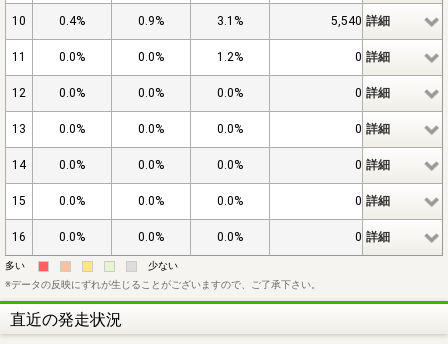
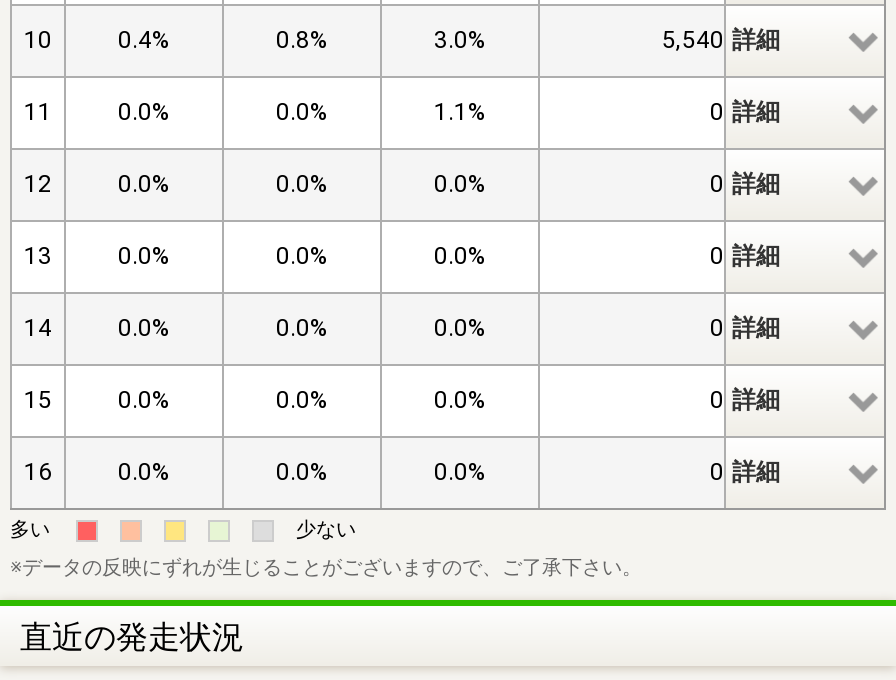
[138,14,164,28] 0.9% -> [276,26,328,54] 0.8%
[217,14,243,28] 3.1% -> [434,26,486,54] 3.0%
[217,50,243,64] 1.2% -> [434,98,486,126] 1.1%

